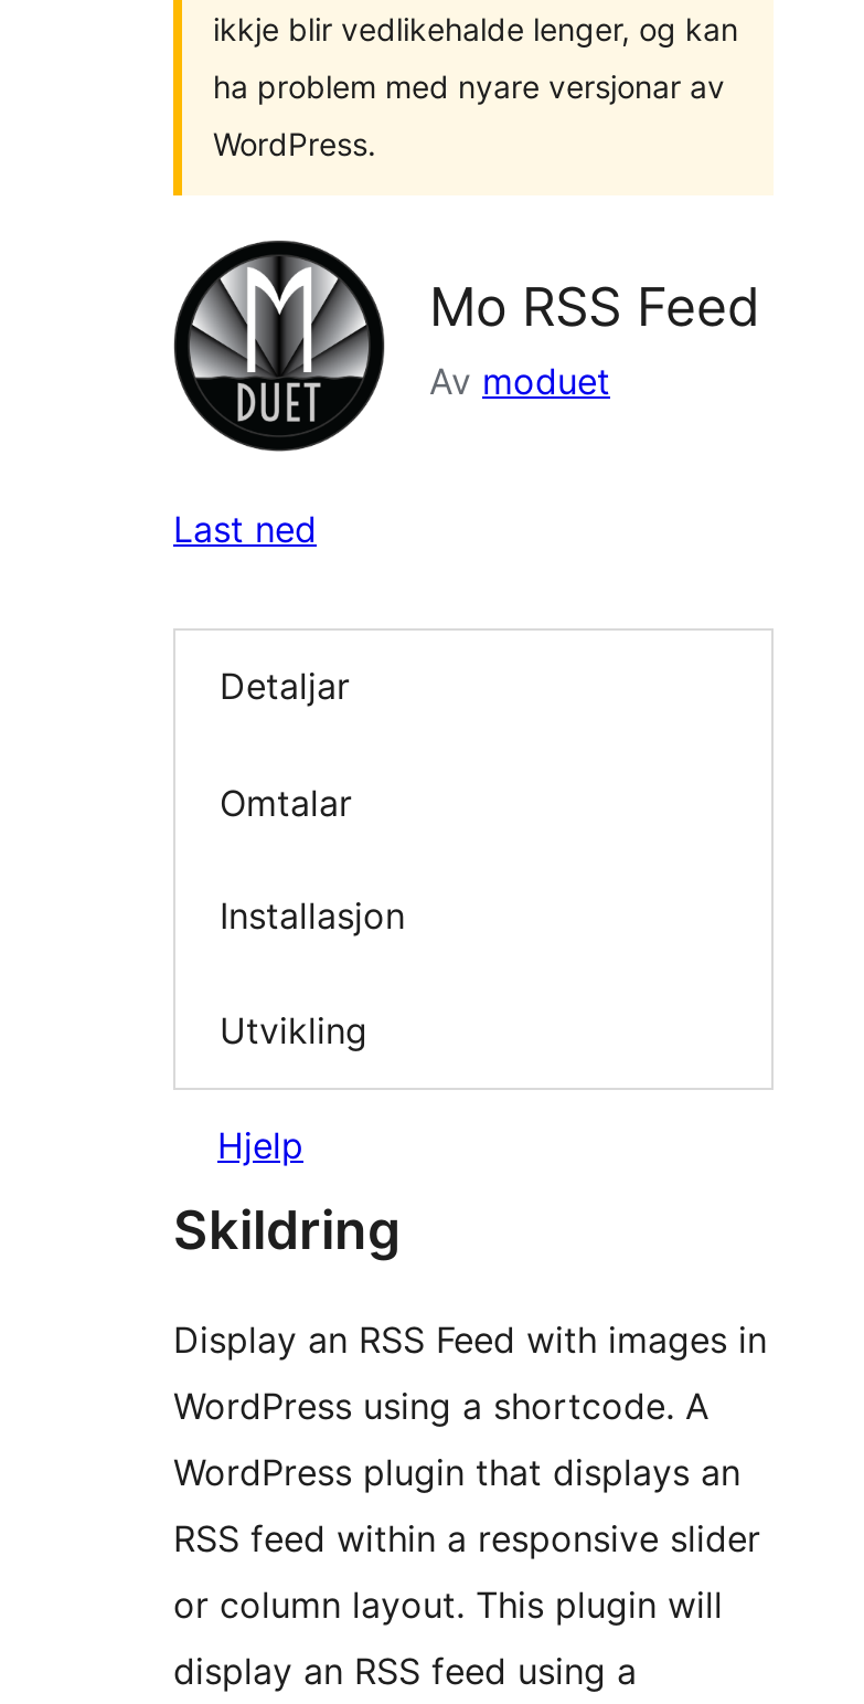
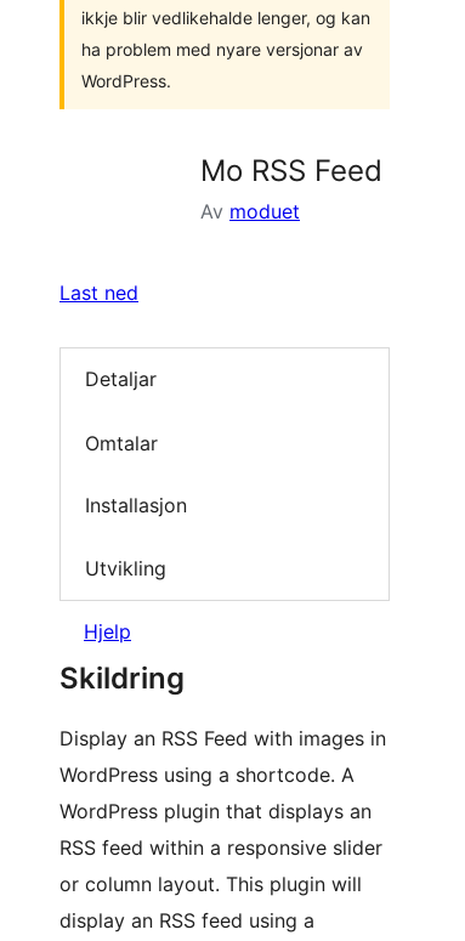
[171,237,387,454] [image] -> none

